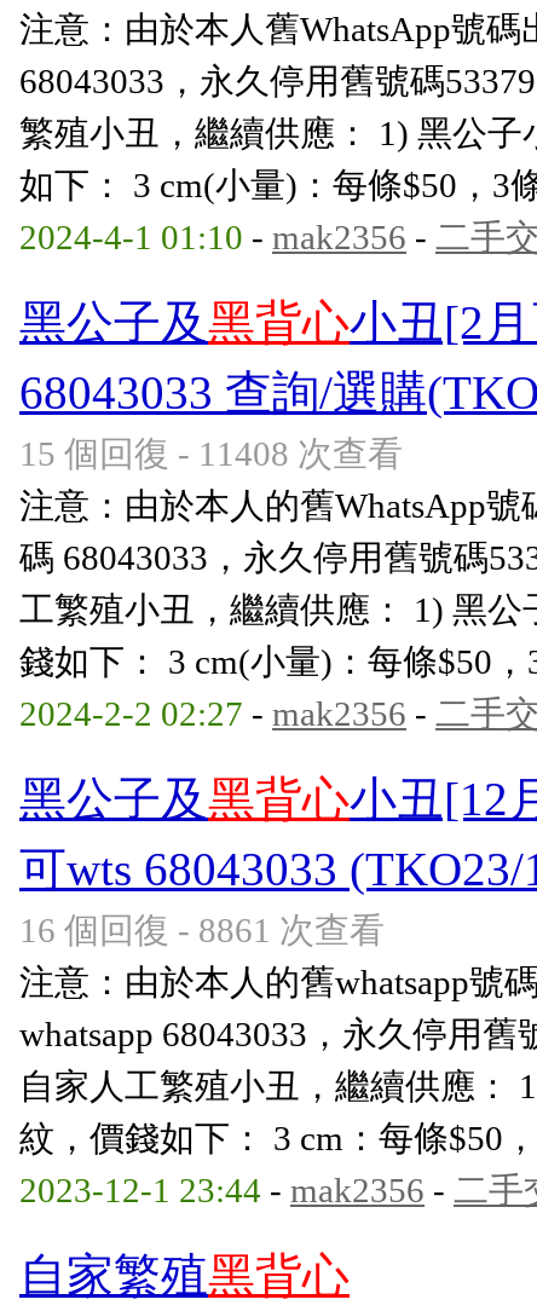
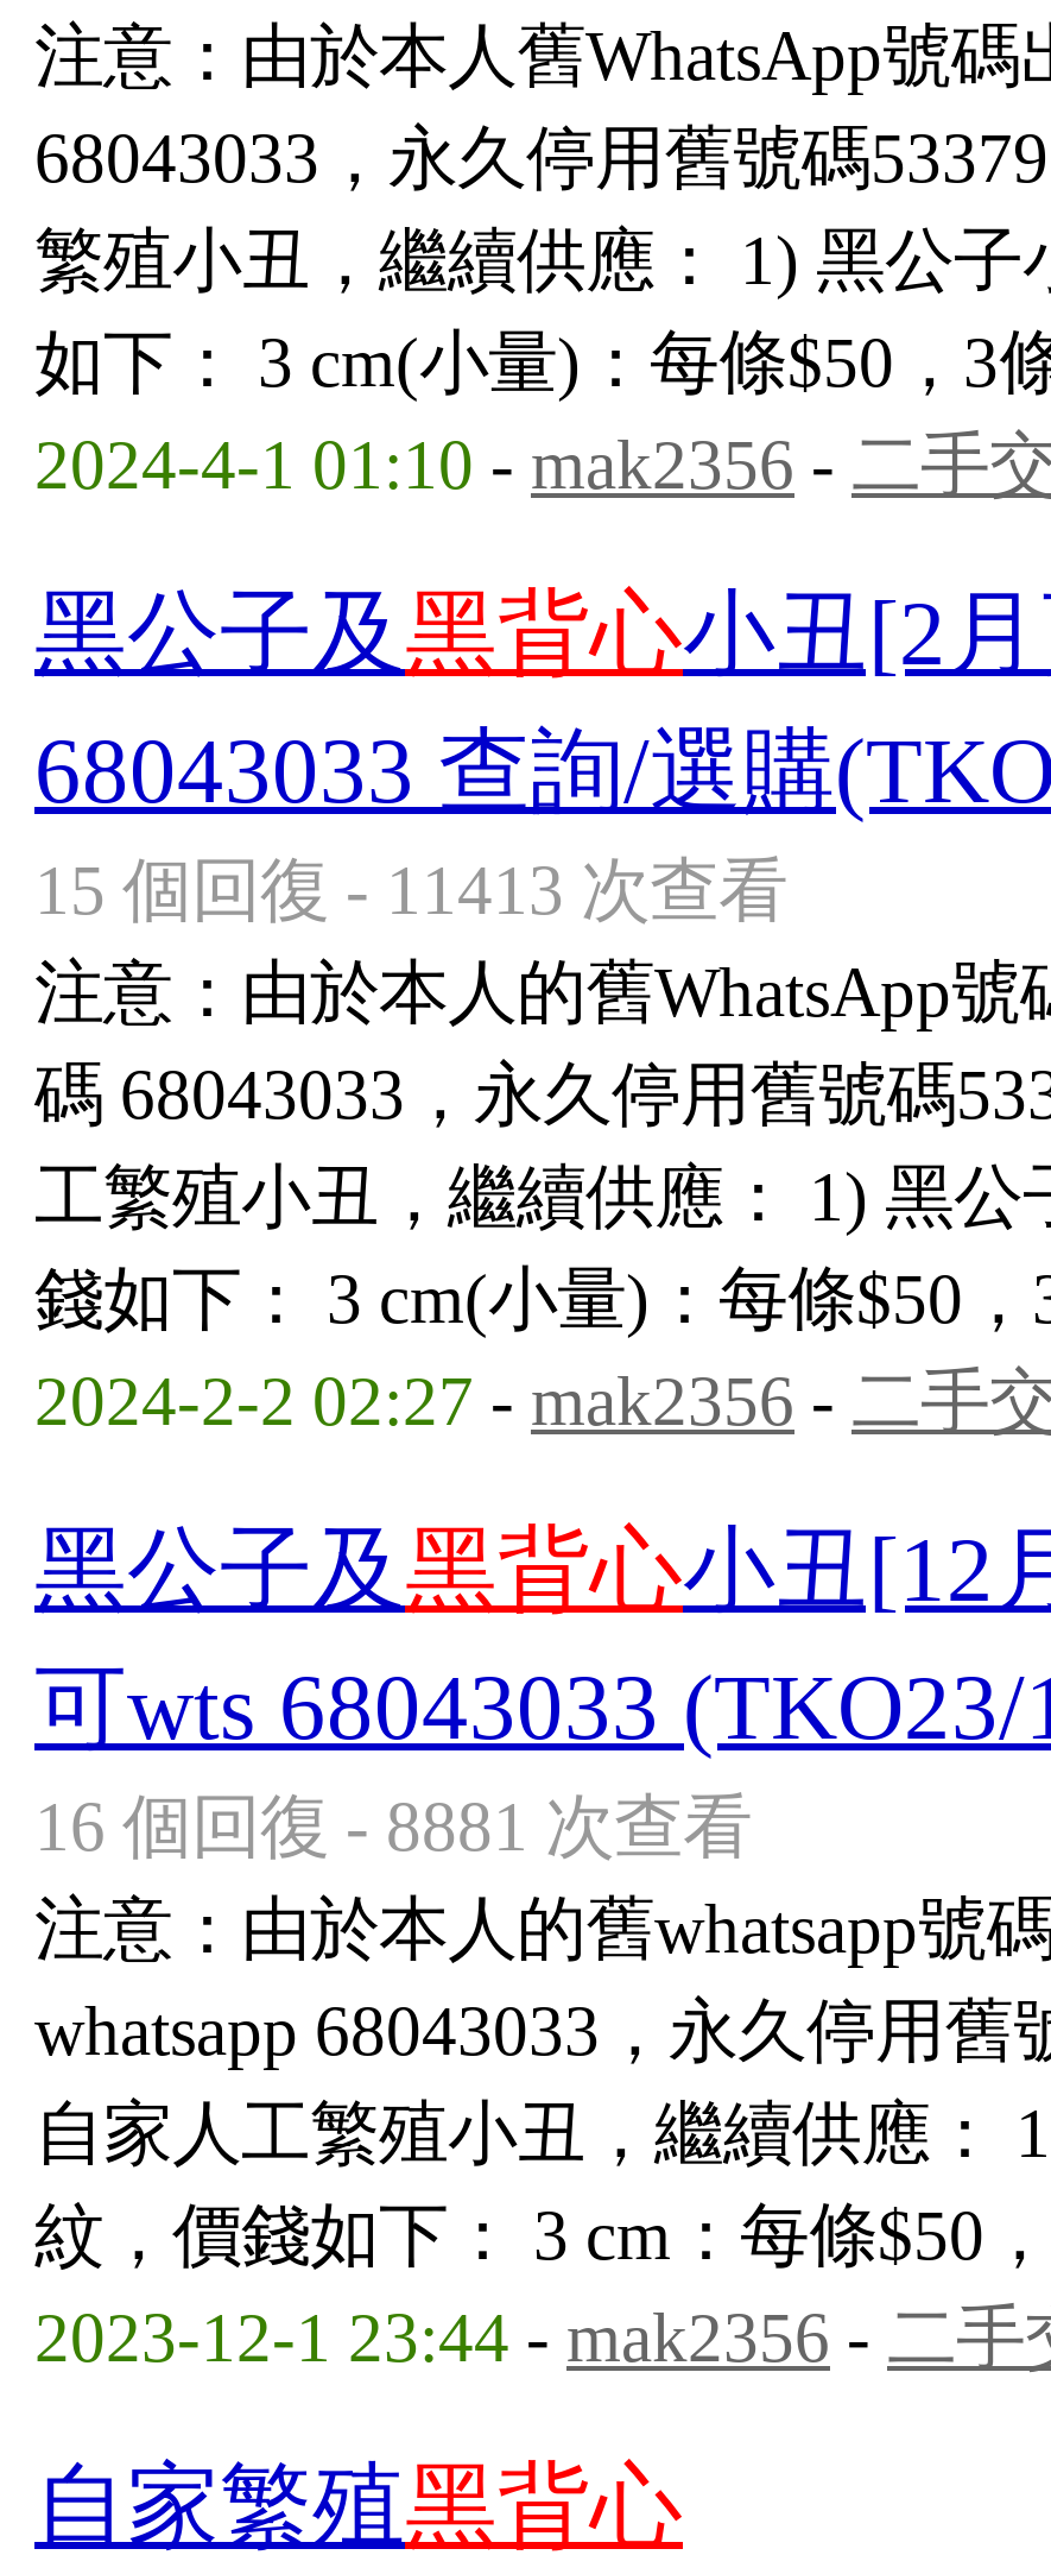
[19,434,403,473] 15 個回復 - 11408 次查看 -> [34,852,787,928] 15 個回復 - 11413 次查看
[19,911,385,949] 16 個回復 - 8861 次查看 -> [34,1788,752,1865] 16 個回復 - 8881 次查看

